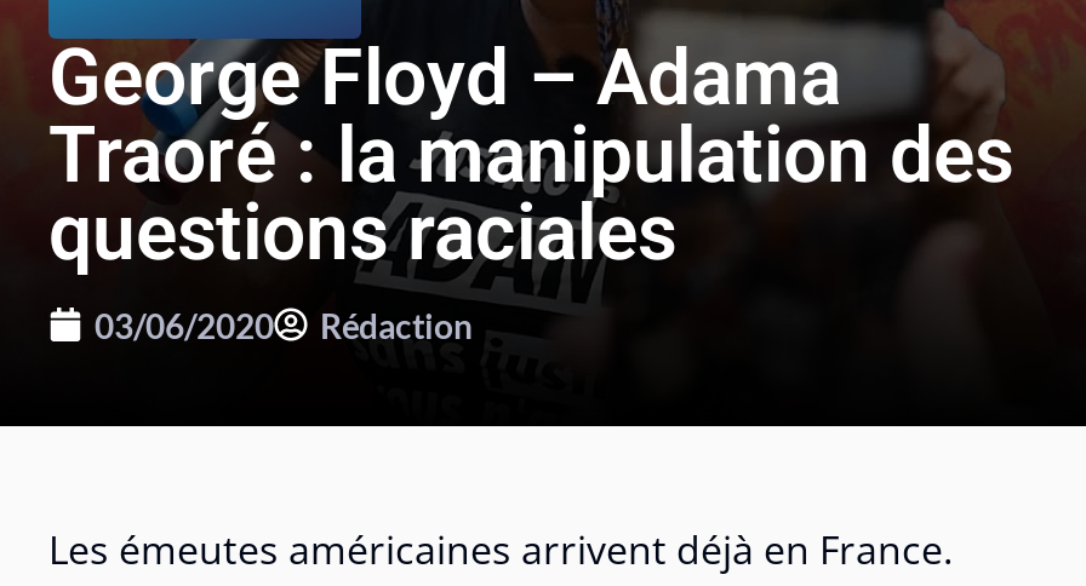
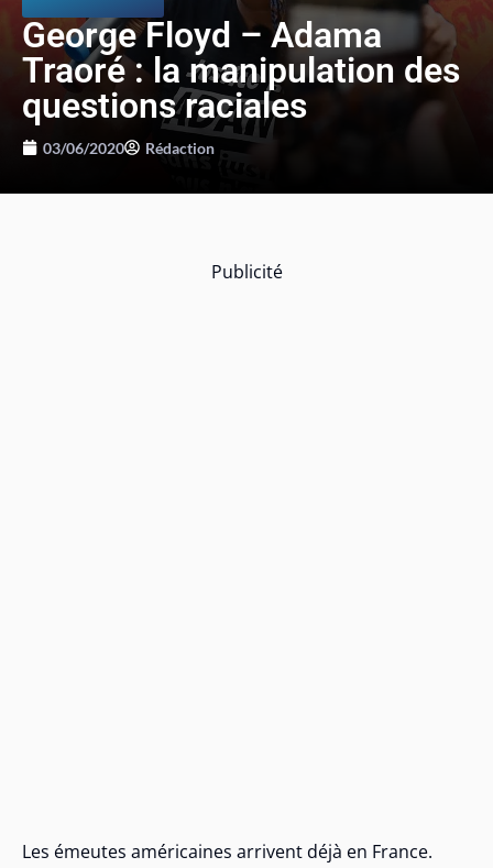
none -> [211,260,282,284] Publicité

